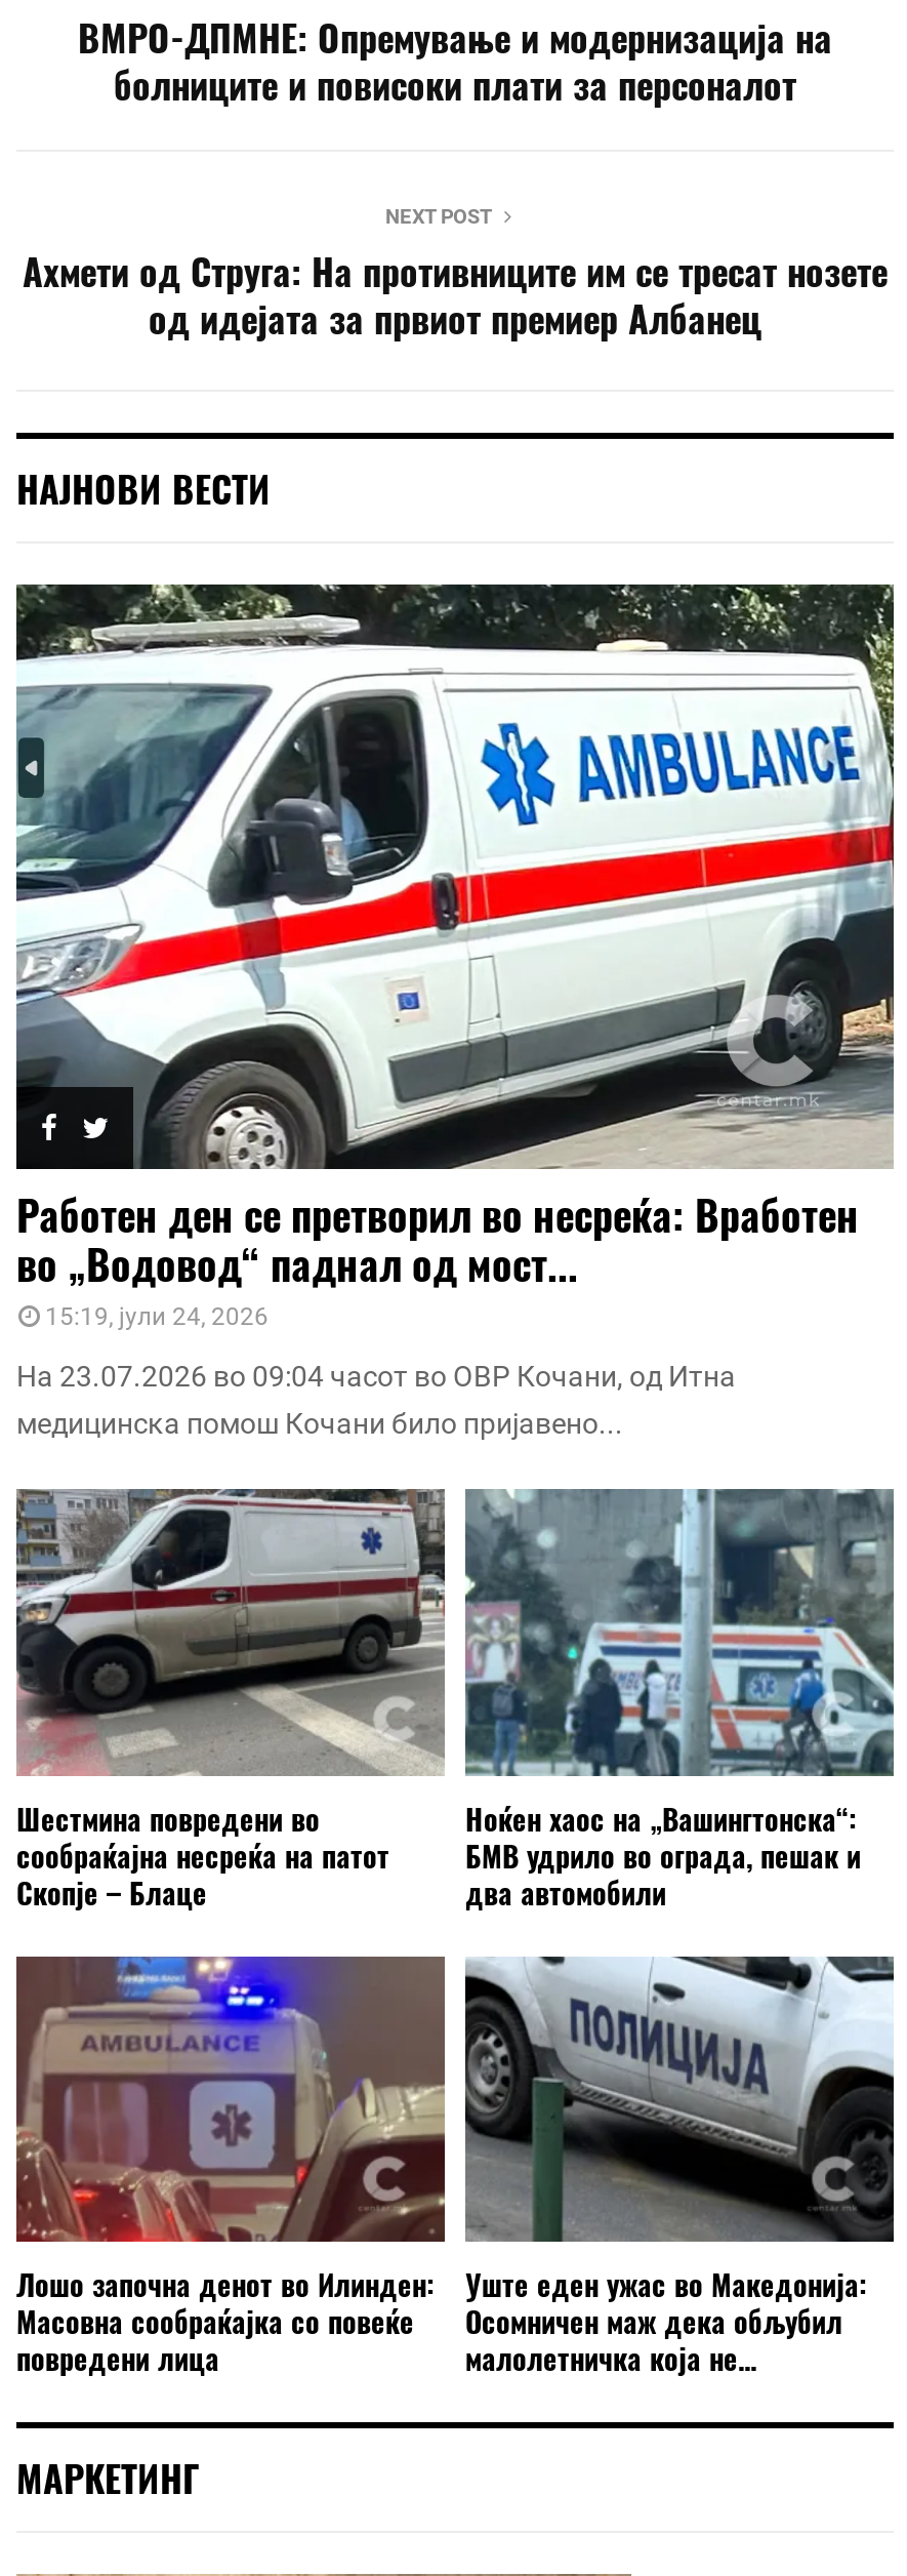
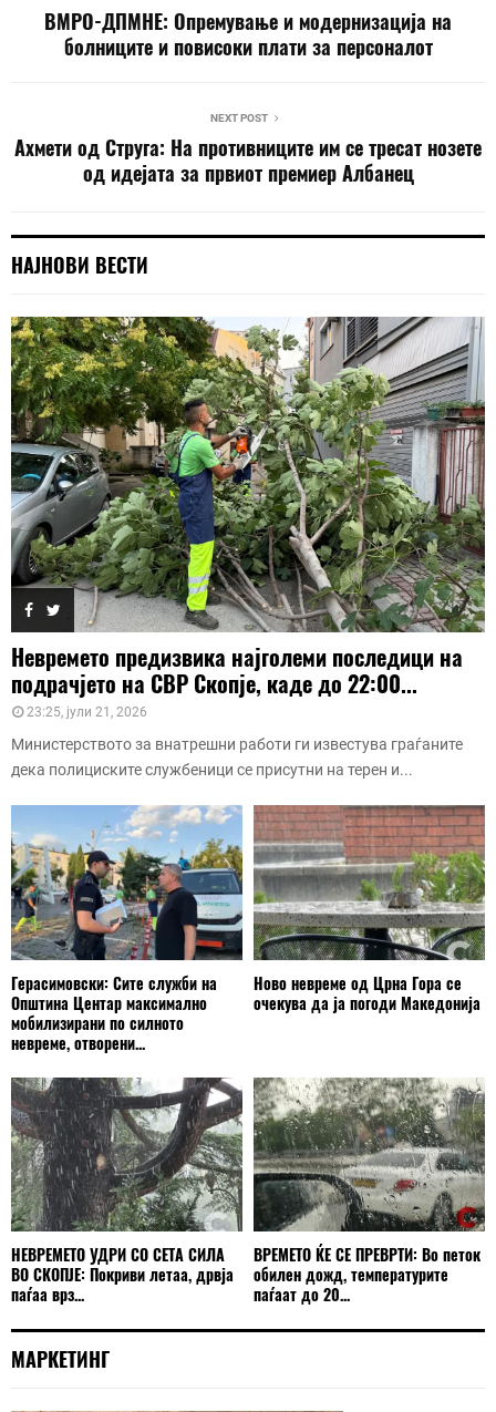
[14,582,896,1332] [image] | Работен ден се претворил во несреќа: Вработен | во „Водовод“ паднал од мост... | 15:19, јули 24, 2026 -> [10,316,485,720] [image] | Невремето предизвика најголеми последици на | подрачјето на СВР Скопје, каде до 22:00... | 23:25, јули 21, 2026
[16,1360,736,1440] На 23.07.2026 во 09:04 часот во ОВР Кочани, од Итна | медицинска помош Кочани било пријавено... -> [11,736,463,779] Министерството за внатрешни работи ги известува граѓаните | дека полициските службеници се присутни на терен и...
[16,1487,447,1913] [image] | Шестмина повредени во | сообраќајна несреќа на патот | Скопје – Блаце -> [11,807,242,1054] [image] | Герасимовски: Сите служби на | Општина Центар максимално | мобилизирани по силното | невреме, отворени...
[465,1489,894,1913] [image] | Ноќен хаос на „Вашингтонска“: | БМВ удрило во ограда, пешак и | два автомобили -> [254,805,485,1014] [image] | Ново невреме од Црна Гора се | очекува да ја погоди Македонија
[16,1955,447,2379] [image] | Лошо започна денот во Илинден: | Масовна сообраќајка со повеќе | повредени лица -> [11,1076,242,1306] [image] | НЕВРЕМЕТО УДРИ СО СЕТА СИЛА | ВО СКОПЈЕ: Покриви летаа, дрвја | паѓаа врз...
[465,1955,896,2379] [image] | Уште еден ужас во Македонија: | Осомничен маж дека обљубил | малолетничка која не... -> [254,1076,486,1306] [image] | ВРЕМЕТО ЌЕ СЕ ПРЕВРТИ: Во петок | обилен дожд, температурите | паѓаат до 20...

